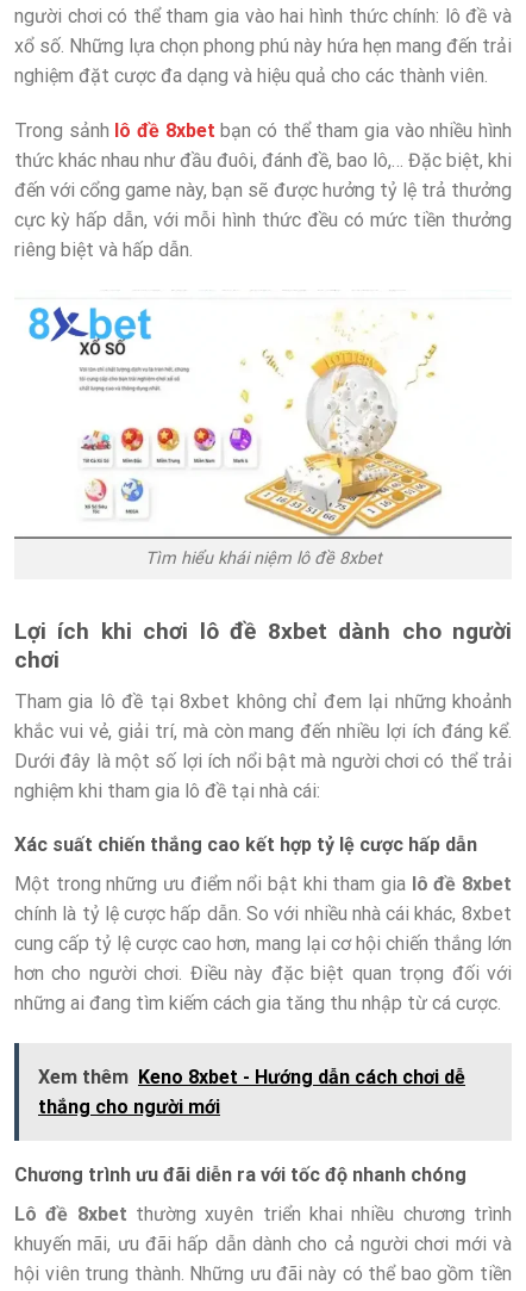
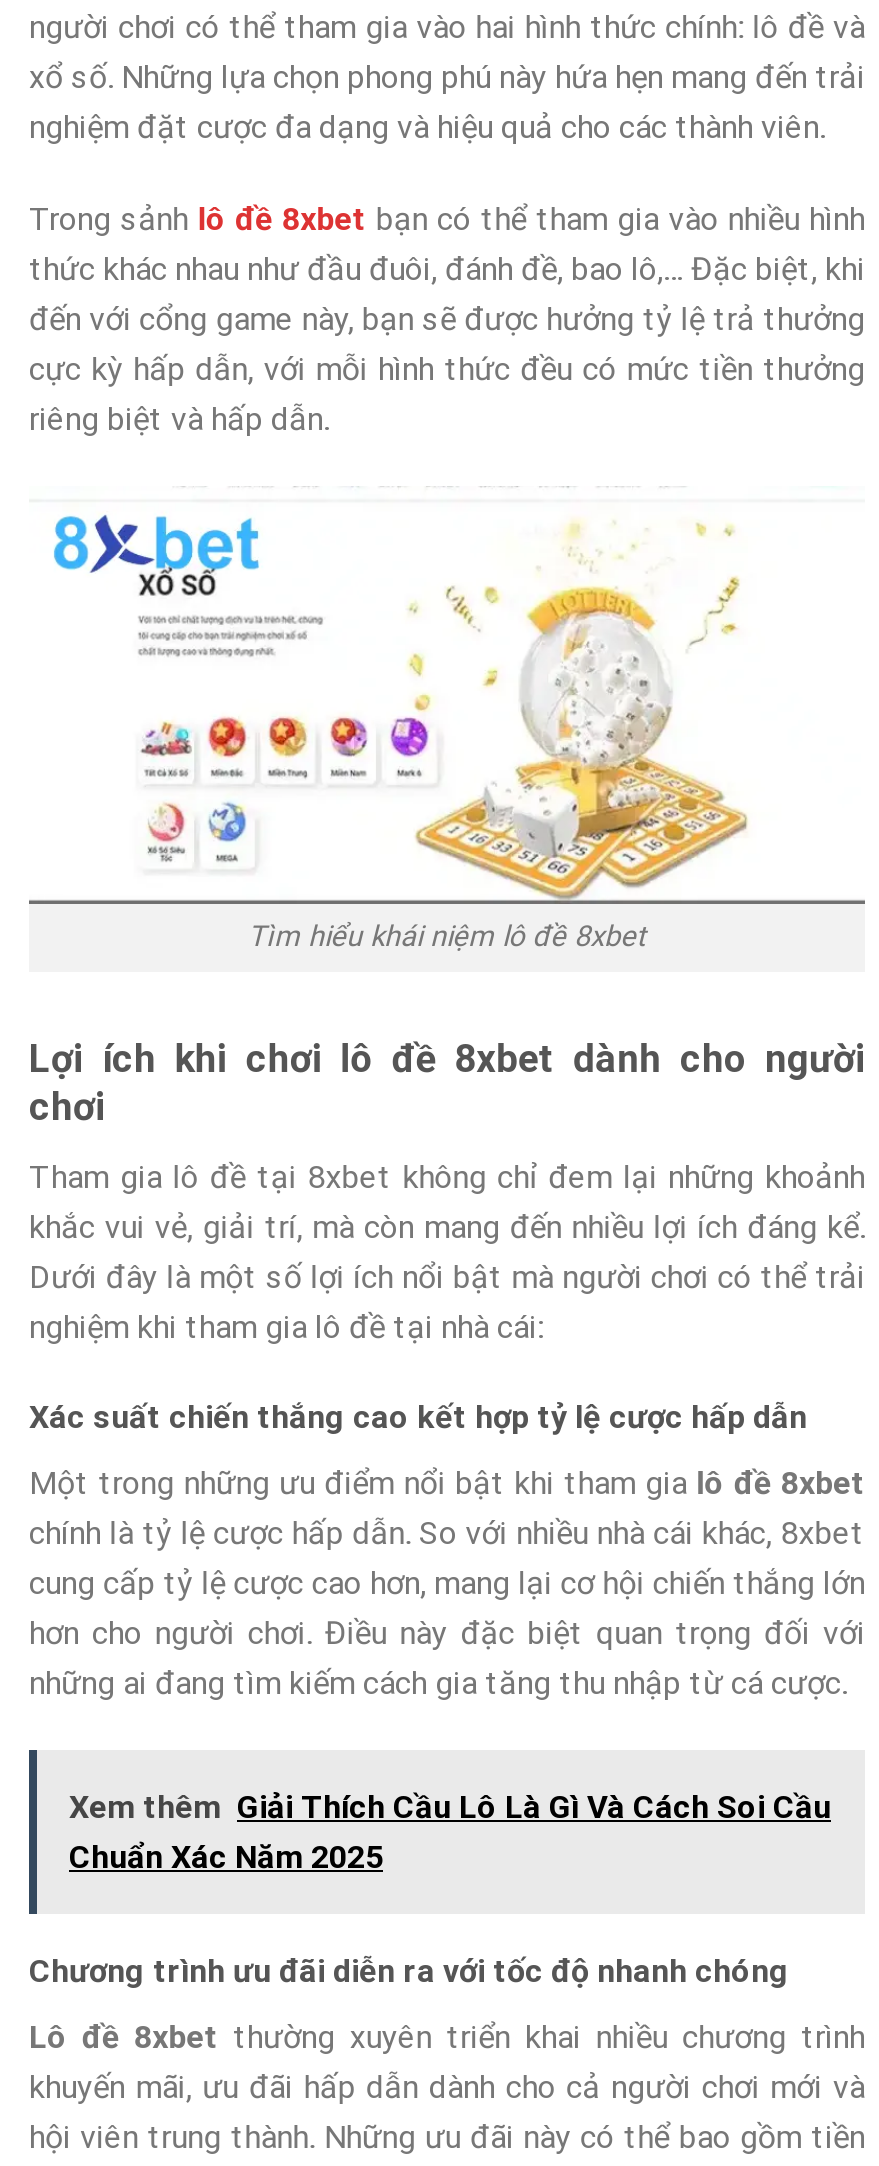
[38,1066,465,1119] Xem thêm Keno 8xbet - Hướng dẫn cách chơi dễ | thắng cho người mới -> [69,1789,831,1877] Xem thêm Giải Thích Cầu Lô Là Gì Và Cách Soi Cầu | Chuẩn Xác Năm 2025

